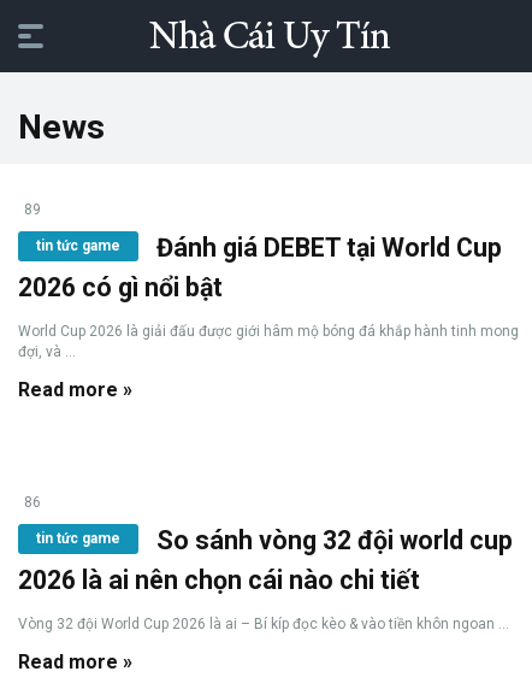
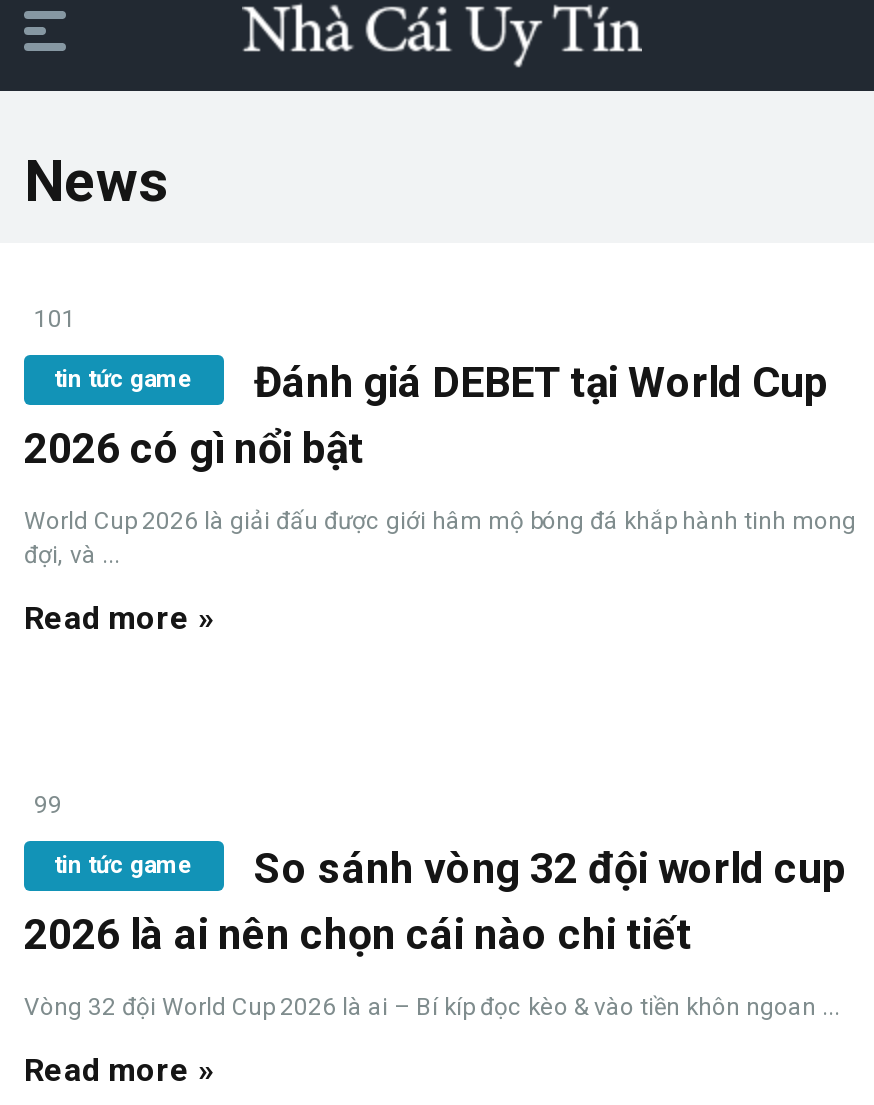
[24,201,41,218] 89 -> [34,305,76,333] 101
[24,494,41,511] 86 -> [34,791,62,819] 99

